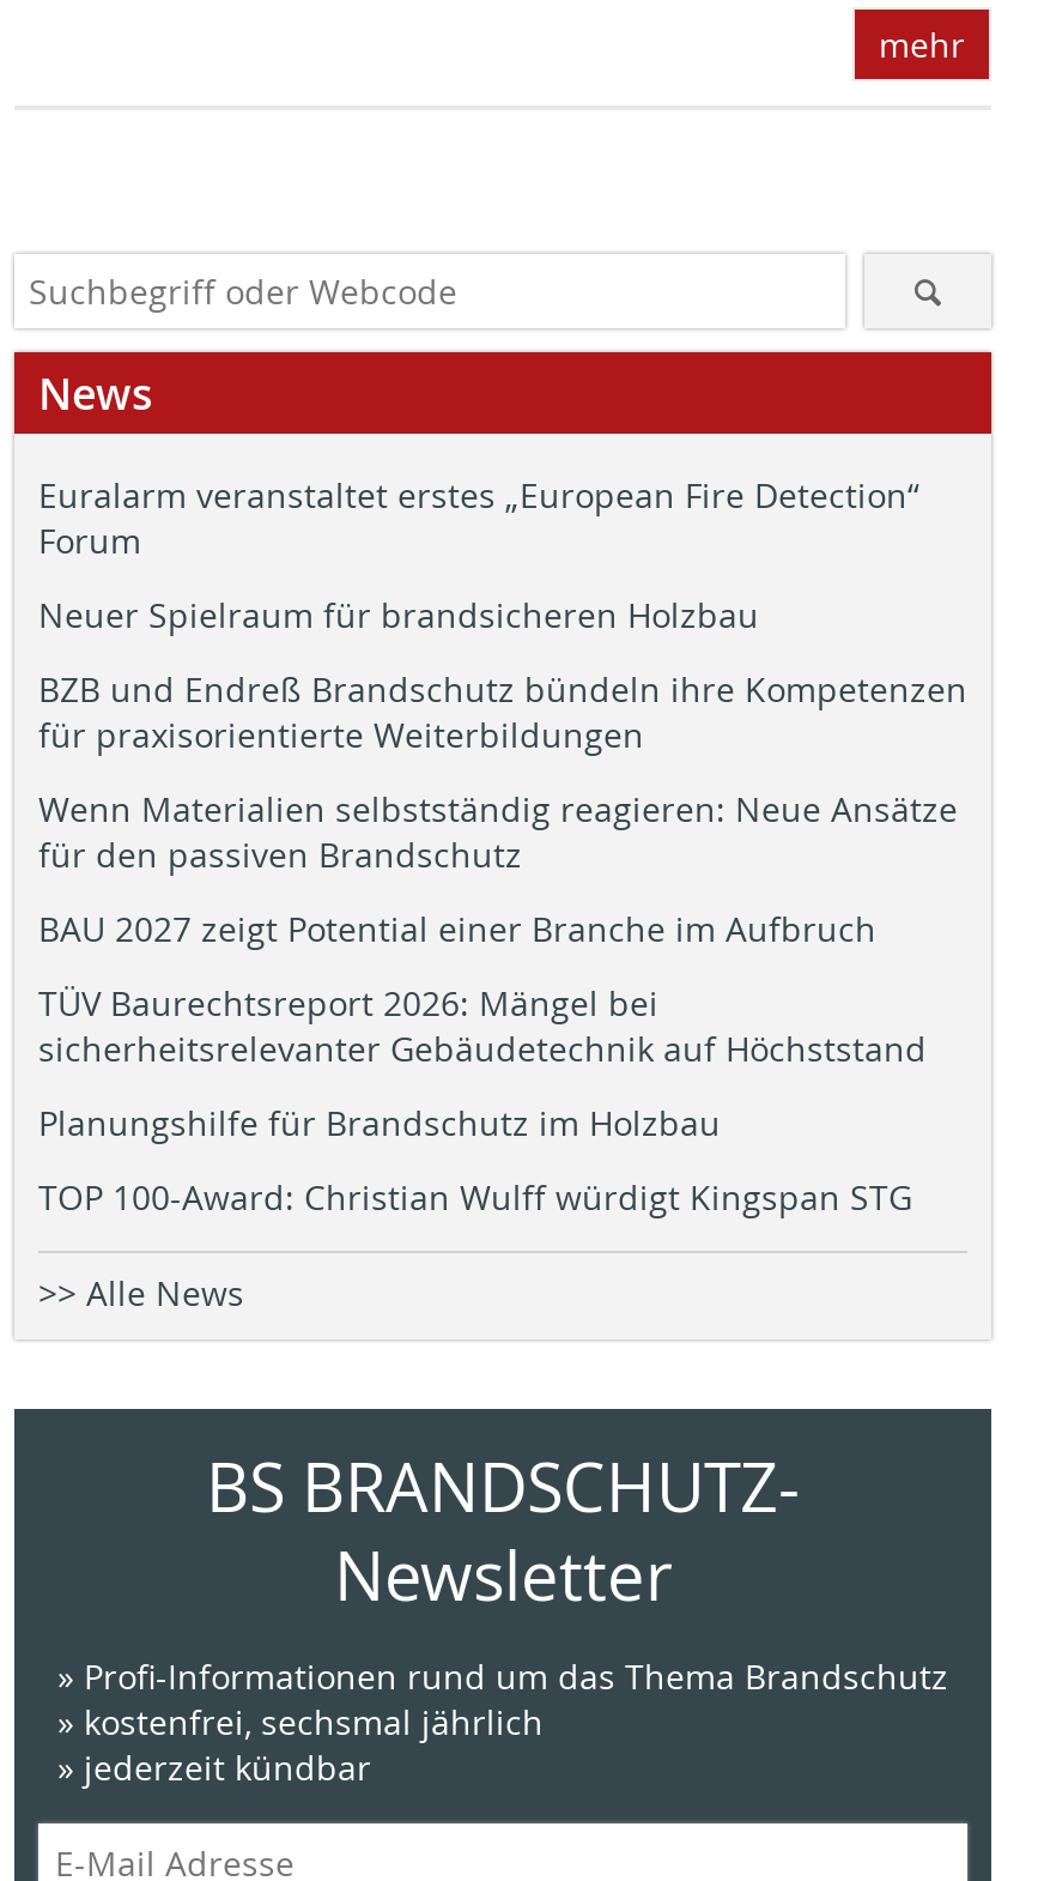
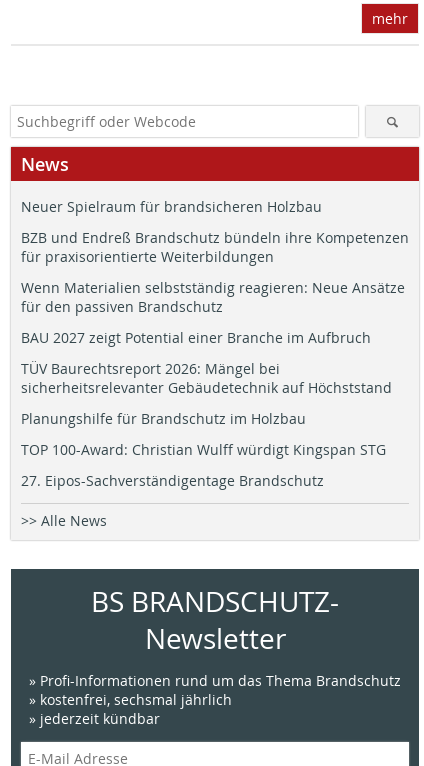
[38,473,919,564] Euralarm veranstaltet erstes „European Fire Detection“ | Forum -> none
moved [38,593,967,1221] -> [21,197,409,459]: Neuer Spielraum für brandsicheren Holzbau | BZB und Endreß Brandschutz bündeln ihre Kompetenzen | für praxisorientierte Weiterbildungen | ... | Planungshilfe für Brandschutz im Holzbau | TOP 100-Award: Christian Wulff würdigt Kingspan STG
none -> [21,471,324,490] 27. Eipos-Sachverständigentage Brandschutz

